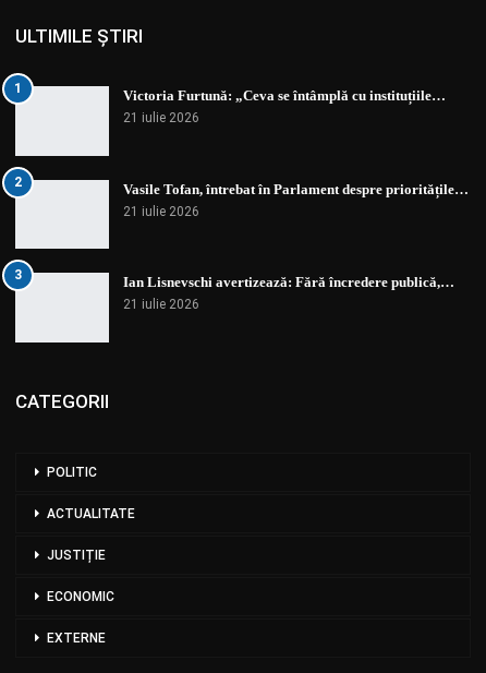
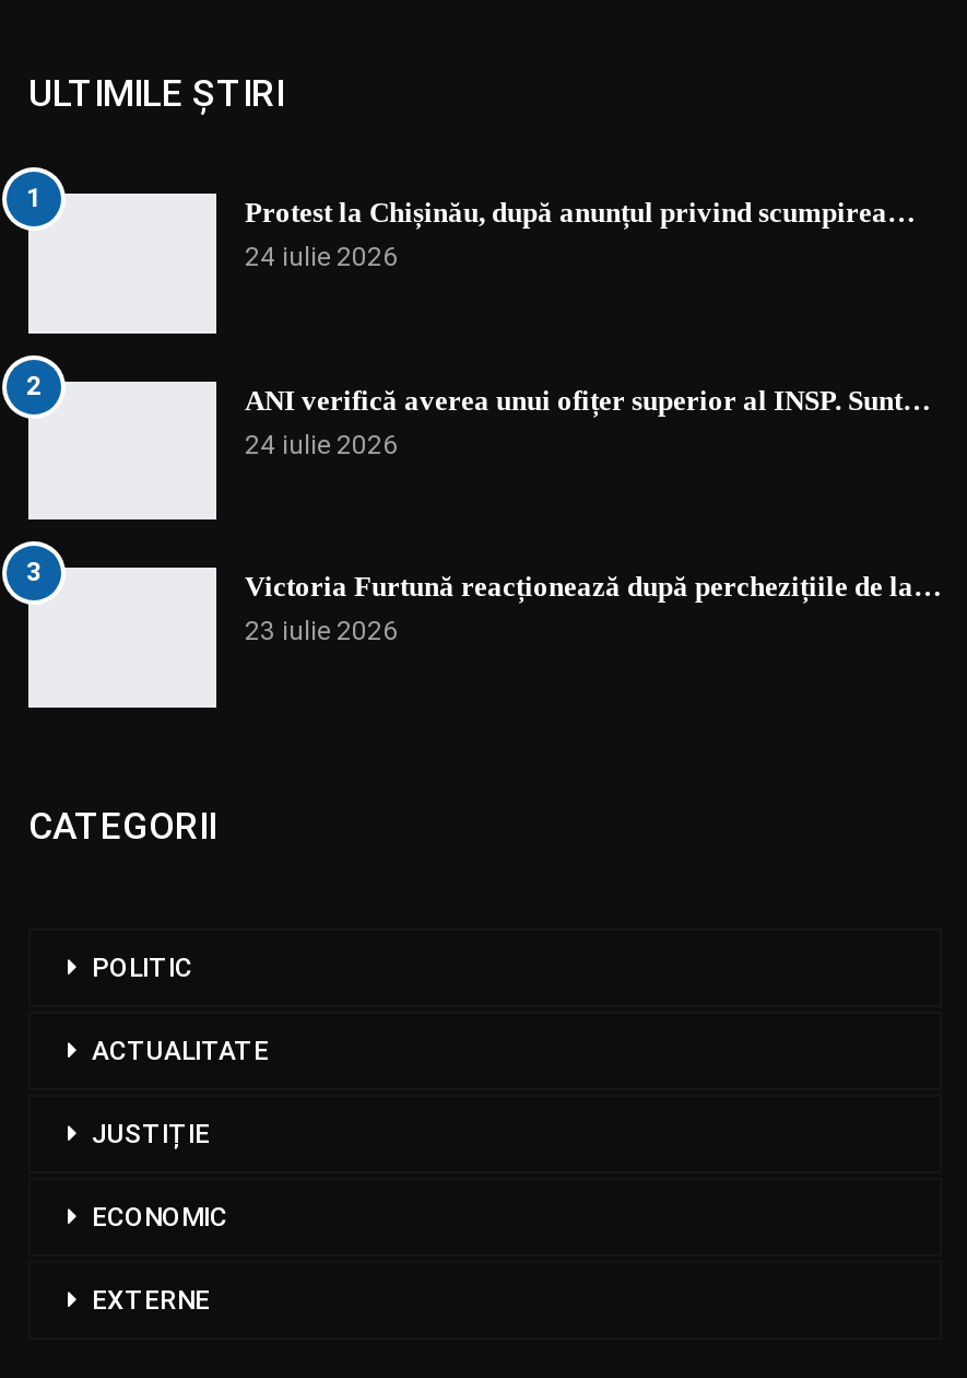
[123,87,446,126] Victoria Furtună: „Ceva se întâmplă cu instituțiile… | 21 iulie 2026 -> [245,196,916,273] Protest la Chișinău, după anunțul privind scumpirea… | 24 iulie 2026
[123,181,469,219] Vasile Tofan, întrebat în Parlament despre prioritățile… | 21 iulie 2026 -> [245,383,931,460] ANI verifică averea unui ofițer superior al INSP. Sunt… | 24 iulie 2026
[123,274,454,312] Ian Lisnevschi avertizează: Fără încredere publică,… | 21 iulie 2026 -> [245,571,942,647] Victoria Furtună reacționează după perchezițiile de la… | 23 iulie 2026

